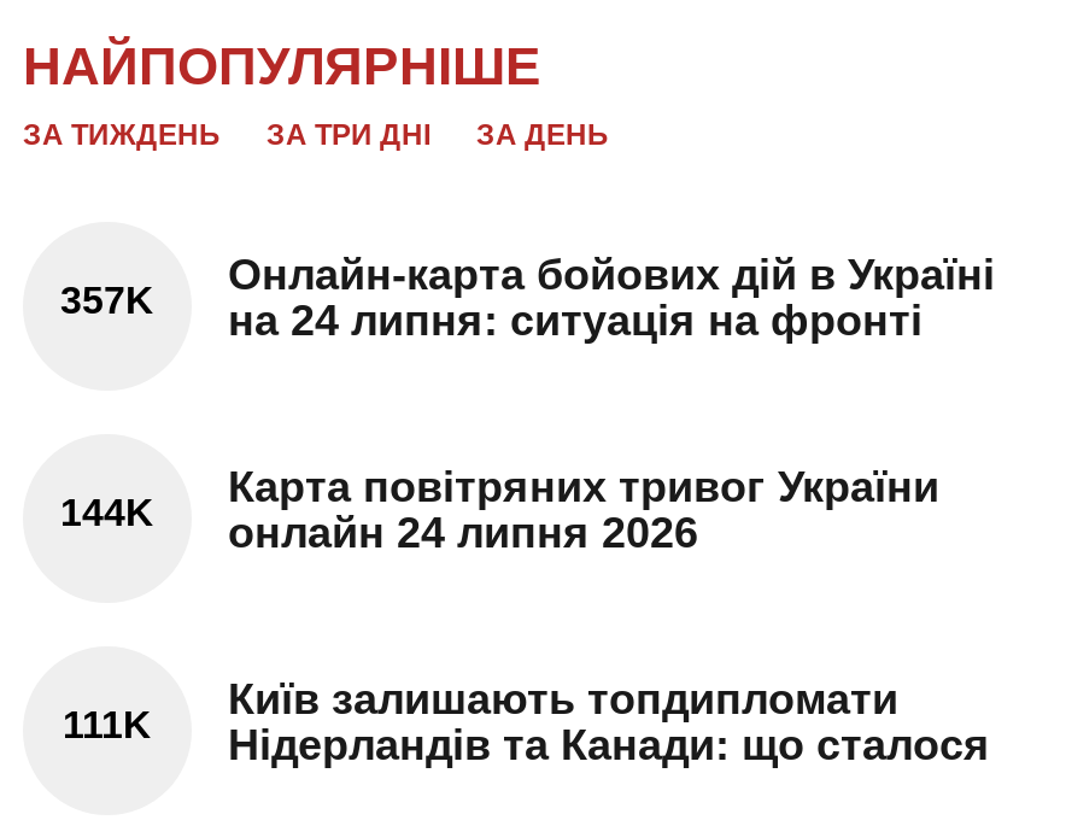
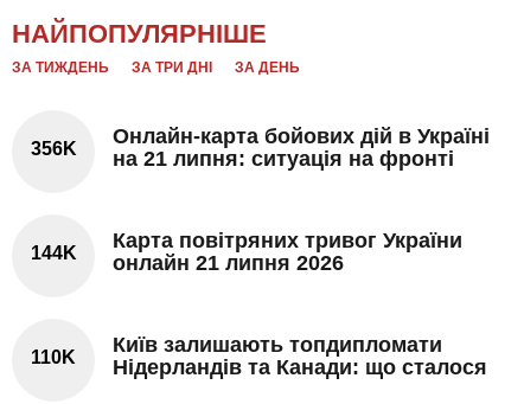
[60,280,154,321] 357K -> [30,139,76,159] 356K
[228,296,922,344] на 24 липня: ситуація на фронті -> [113,147,454,170] на 21 липня: ситуація на фронті
[60,492,698,556] 144K онлайн 24 липня 2026 -> [30,243,344,275] 144K онлайн 21 липня 2026
[63,705,990,769] 111K Нідерландів та Канади: що сталося -> [31,347,487,379] 110K Нідерландів та Канади: що сталося

